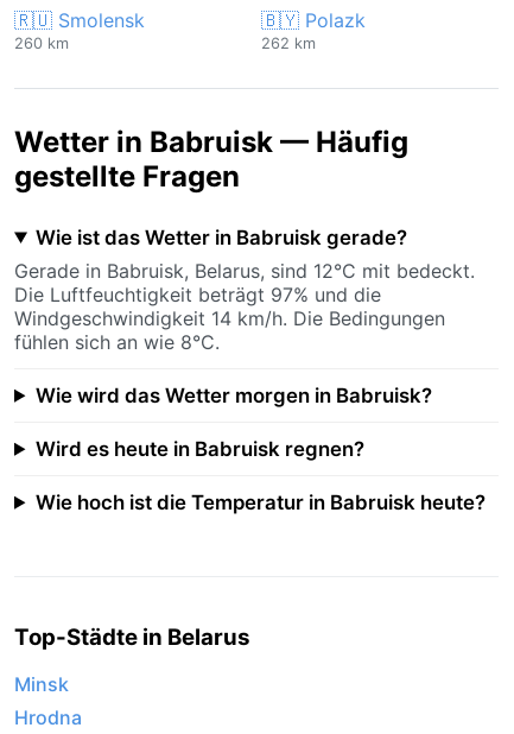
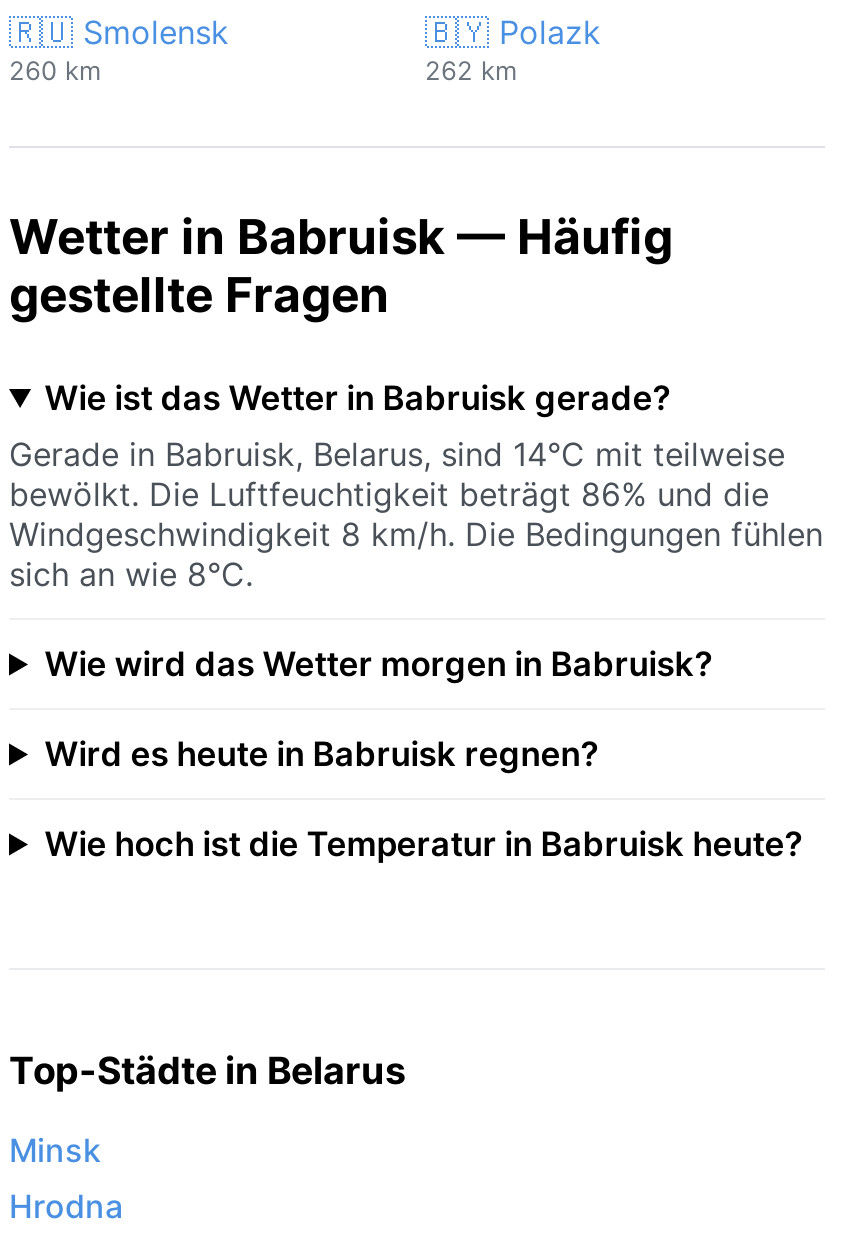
[14,259,475,354] Gerade in Babruisk, Belarus, sind 12°C mit bedeckt. | Die Luftfeuchtigkeit beträgt 97% und die | Windgeschwindigkeit 14 km/h. Die Bedingungen | fühlen sich an wie 8°C. -> [9,434,823,594] Gerade in Babruisk, Belarus, sind 14°C mit teilweise | bewölkt. Die Luftfeuchtigkeit beträgt 86% und die | Windgeschwindigkeit 8 km/h. Die Bedingungen fühlen | sich an wie 8°C.

